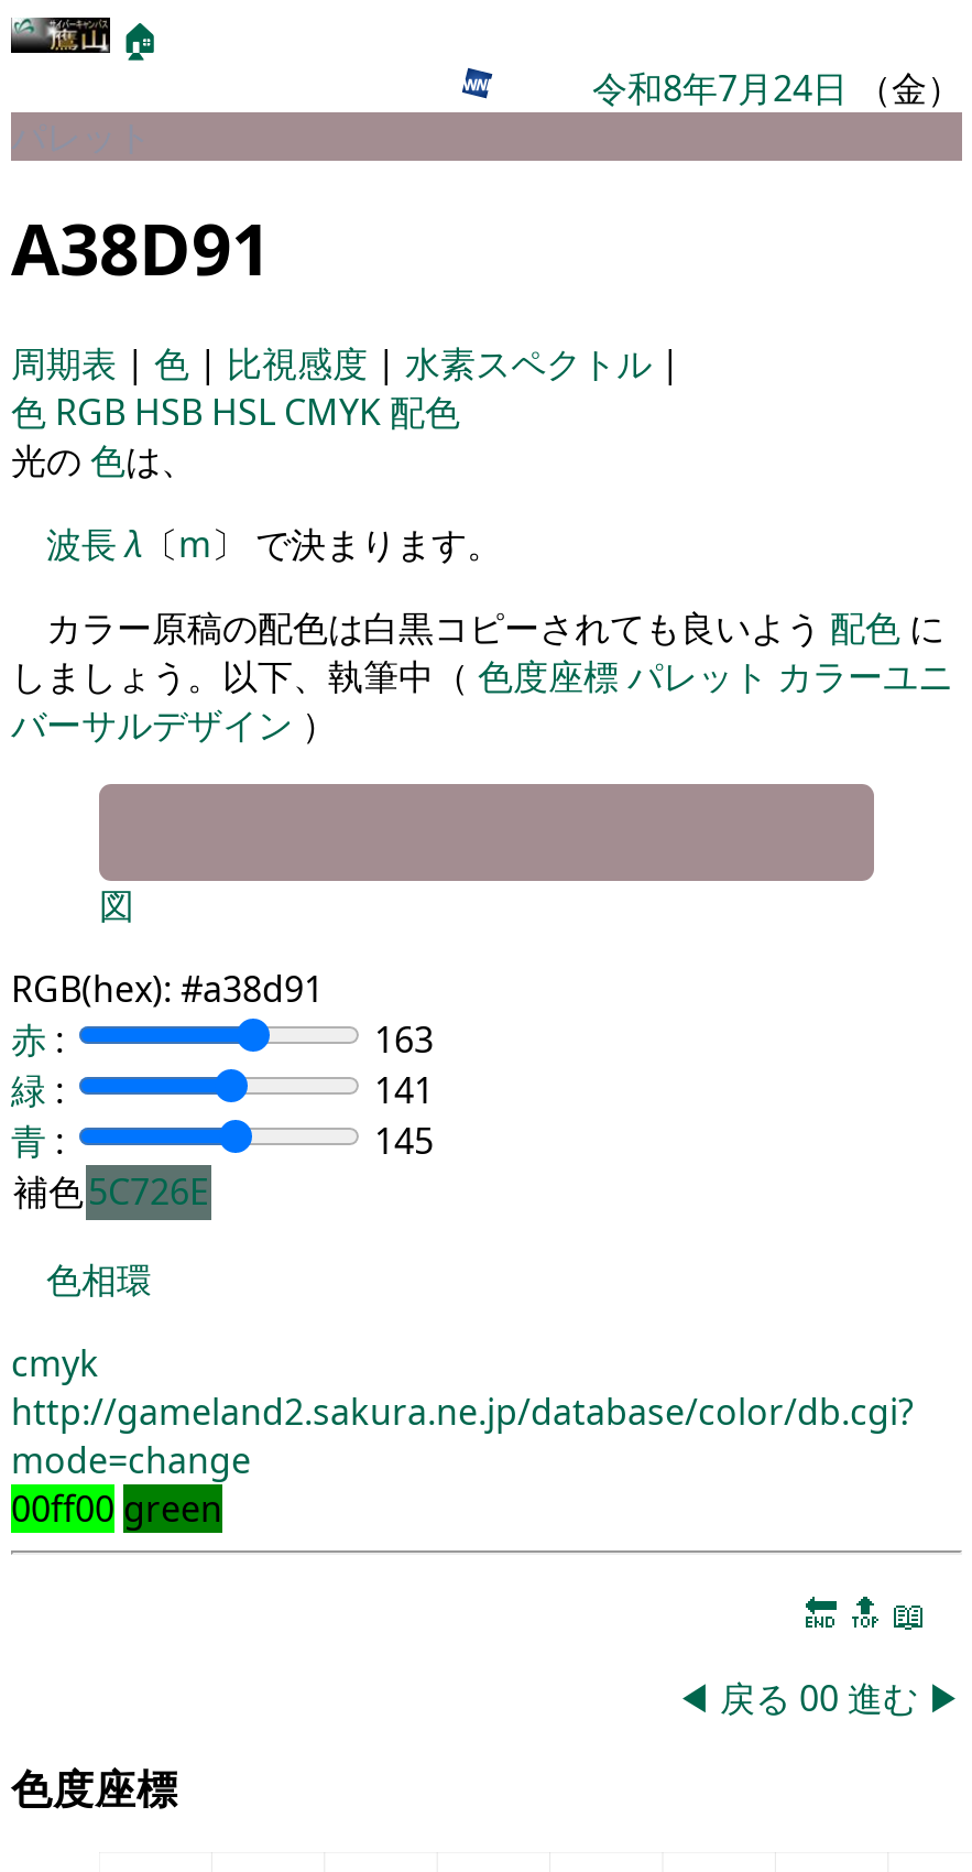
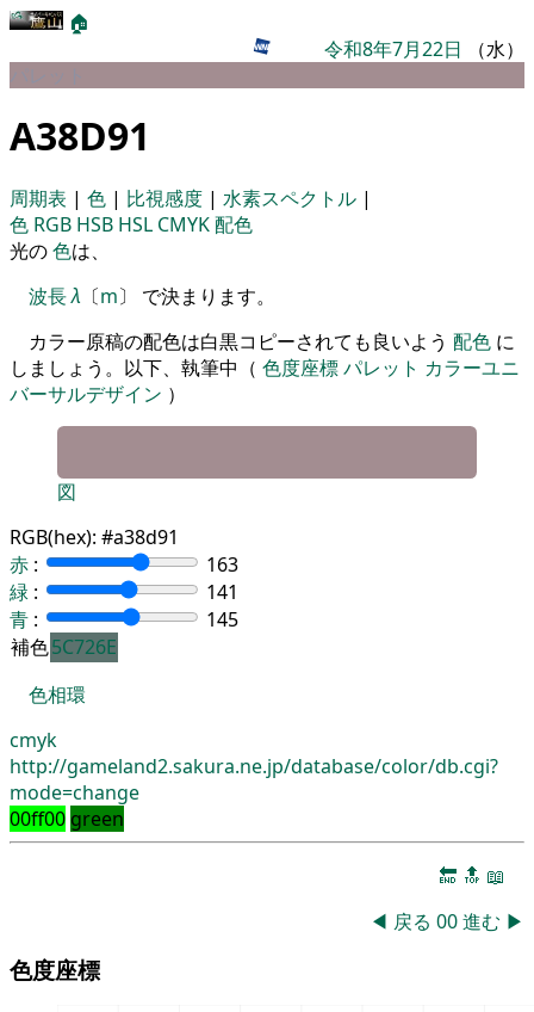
[592,64,962,112] 令和8年7月24日（金） -> [324,36,524,62] 令和8年7月22日（水）

